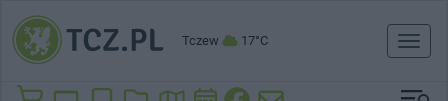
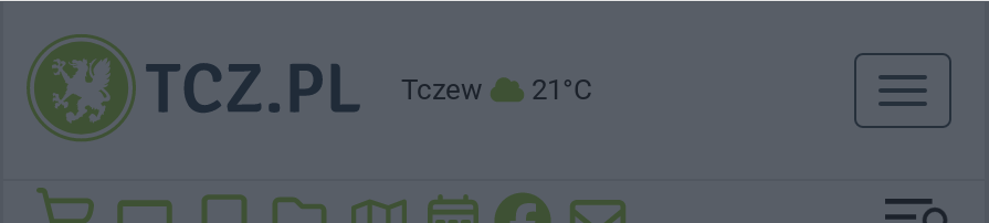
[182,33,268,48] Tczew 17°C -> [401,73,591,106] Tczew 21°C

